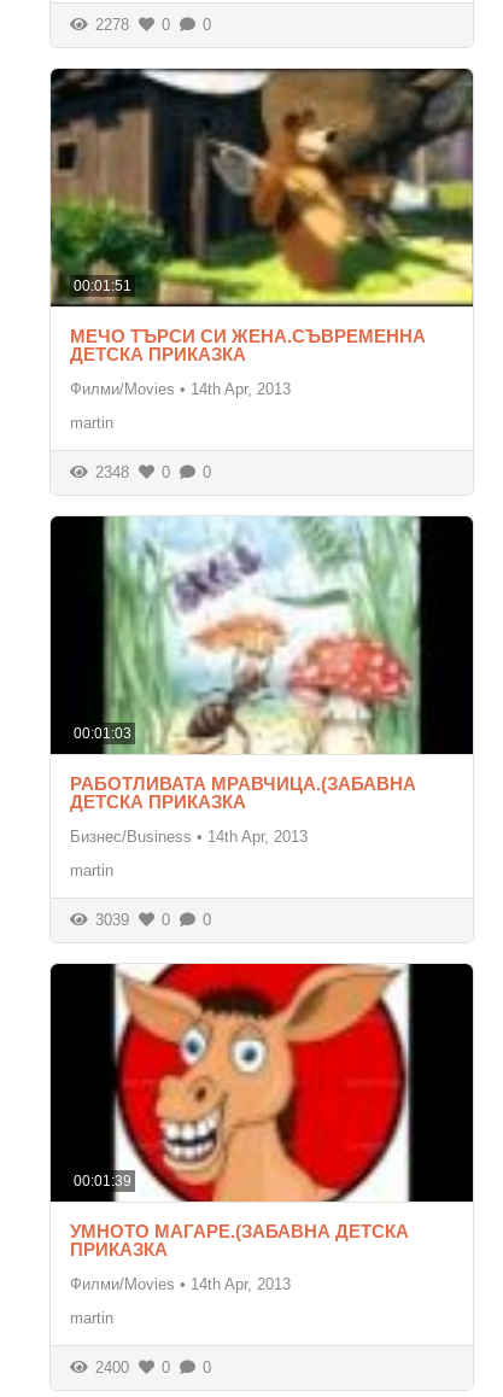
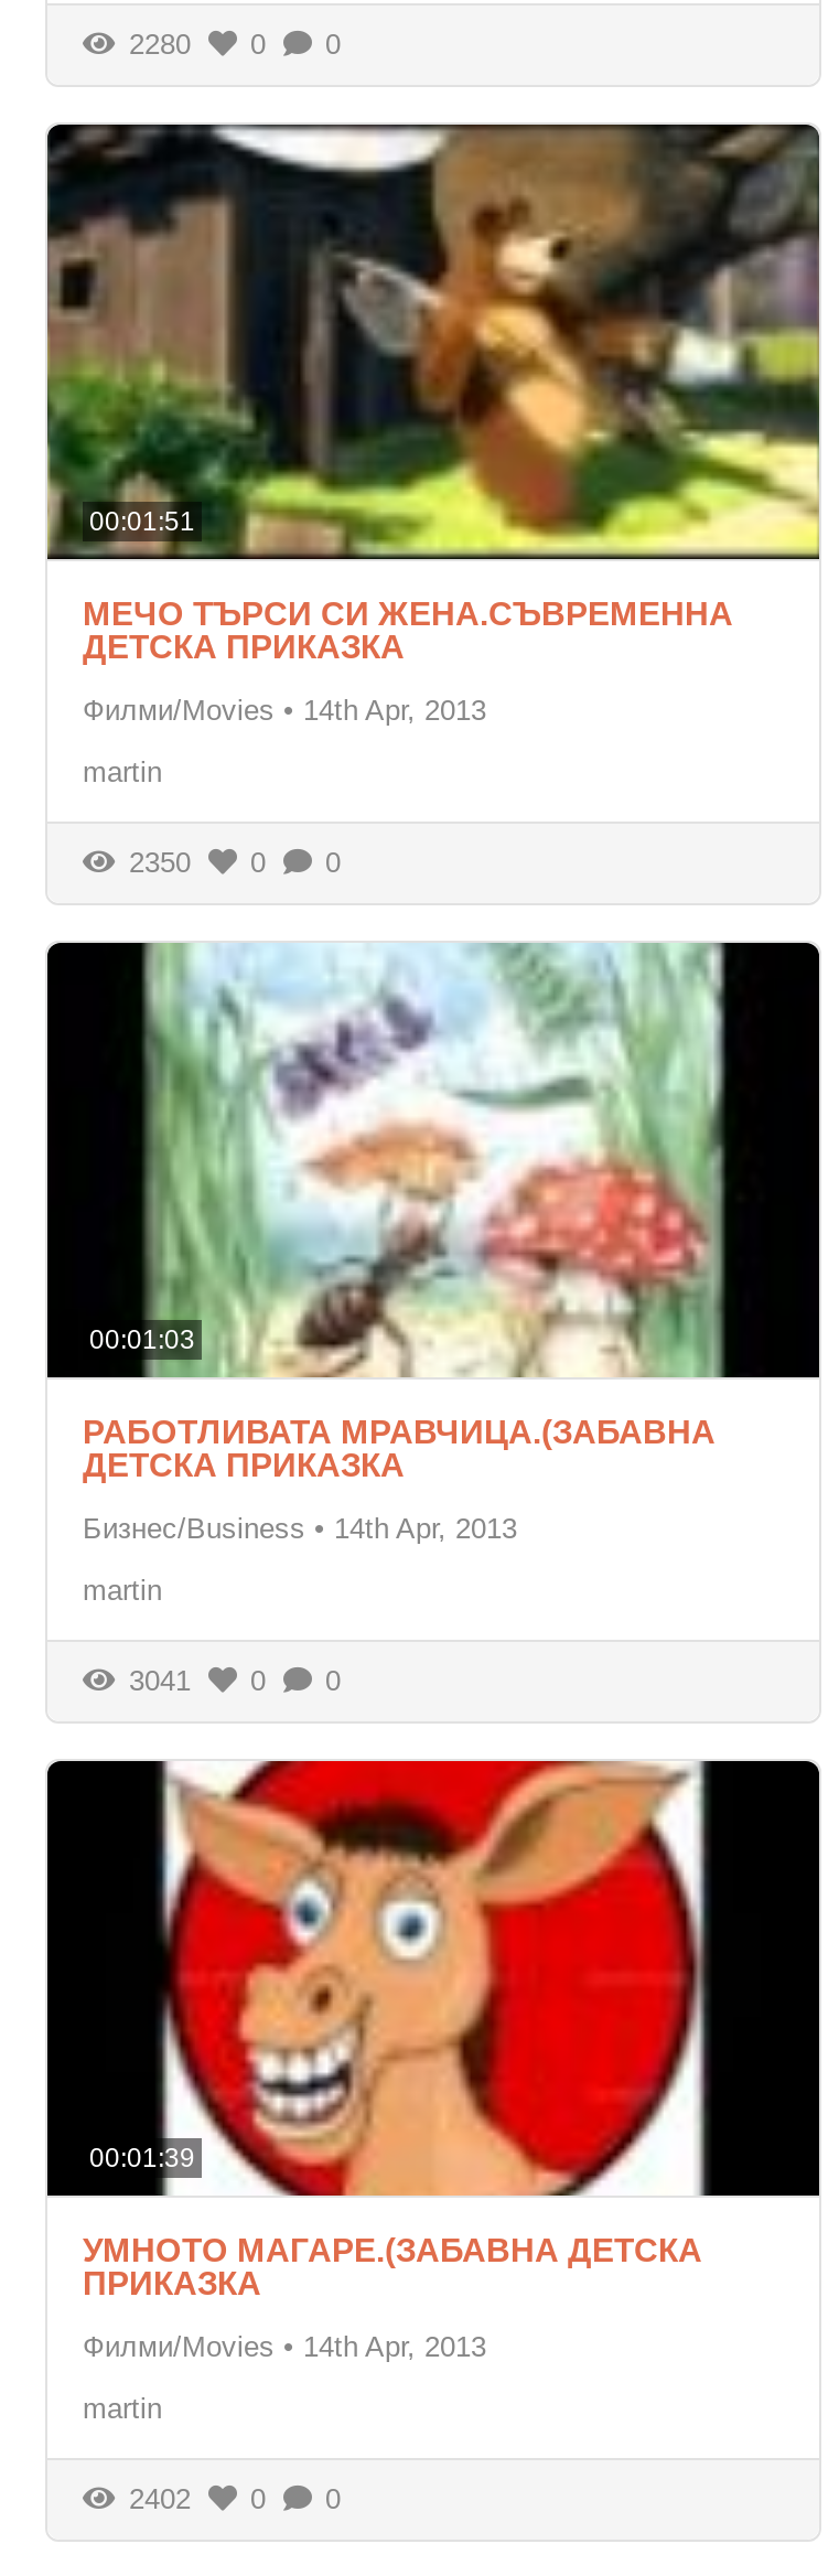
[90,16,211,34] 2278 0 0 -> [120,28,341,61] 2280 0 0
[90,463,211,481] 2348 0 0 -> [120,846,341,879] 2350 0 0
[90,911,211,929] 3039 0 0 -> [120,1664,341,1697] 3041 0 0
[90,1358,211,1376] 2400 0 0 -> [120,2482,341,2515] 2402 0 0

